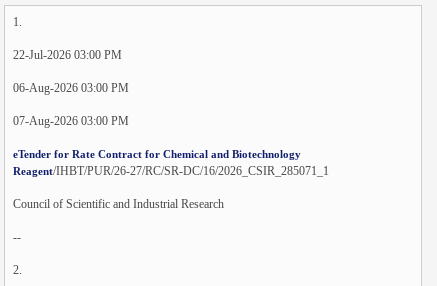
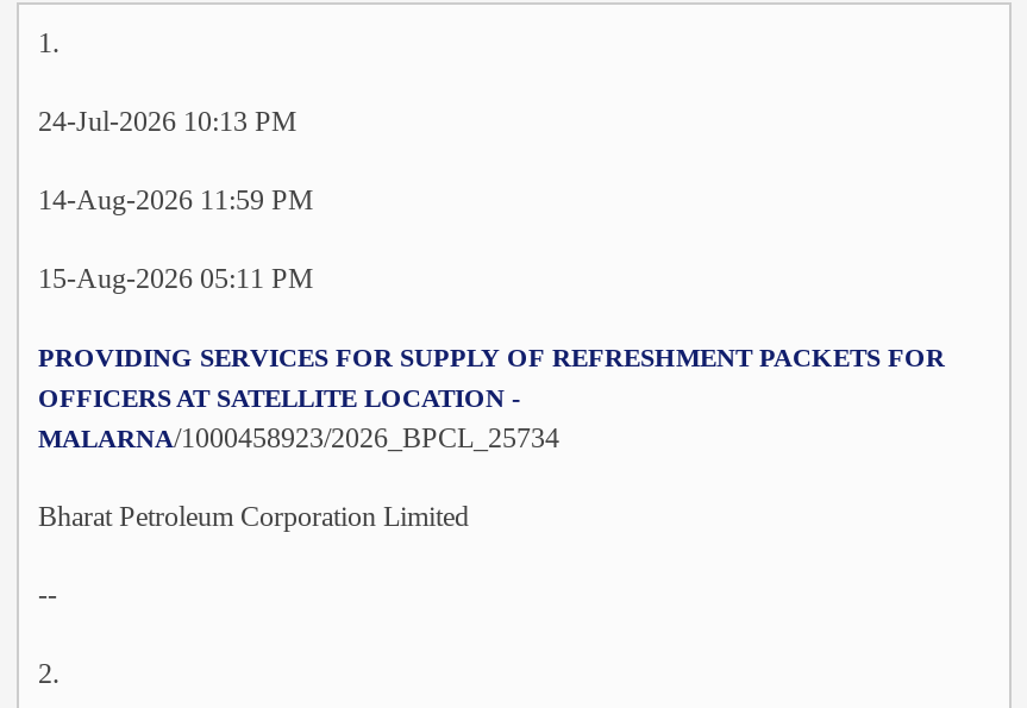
[13,48,122,62] 22-Jul-2026 03:00 PM -> [38,104,298,138] 24-Jul-2026 10:13 PM
[13,81,129,95] 06-Aug-2026 03:00 PM -> [38,183,314,216] 14-Aug-2026 11:59 PM
[13,114,129,128] 07-Aug-2026 03:00 PM -> [38,262,314,295] 15-Aug-2026 05:11 PM
[13,148,329,178] eTender for Rate Contract for Chemical and Biotechnology | Reagent/IHBT/PUR/26-27/RC/SR-DC/16/2026_CSIR_285071_1 -> [38,342,945,454] PROVIDING SERVICES FOR SUPPLY OF REFRESHMENT PACKETS FOR | OFFICERS AT SATELLITE LOCATION - | MALARNA/1000458923/2026_BPCL_25734
[13,197,224,211] Council of Scientific and Industrial Research -> [38,500,469,533] Bharat Petroleum Corporation Limited

